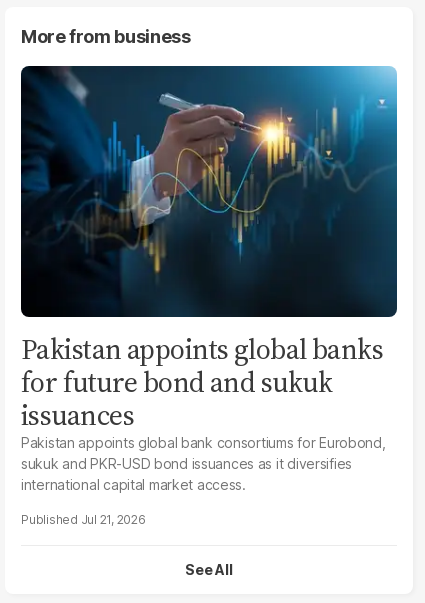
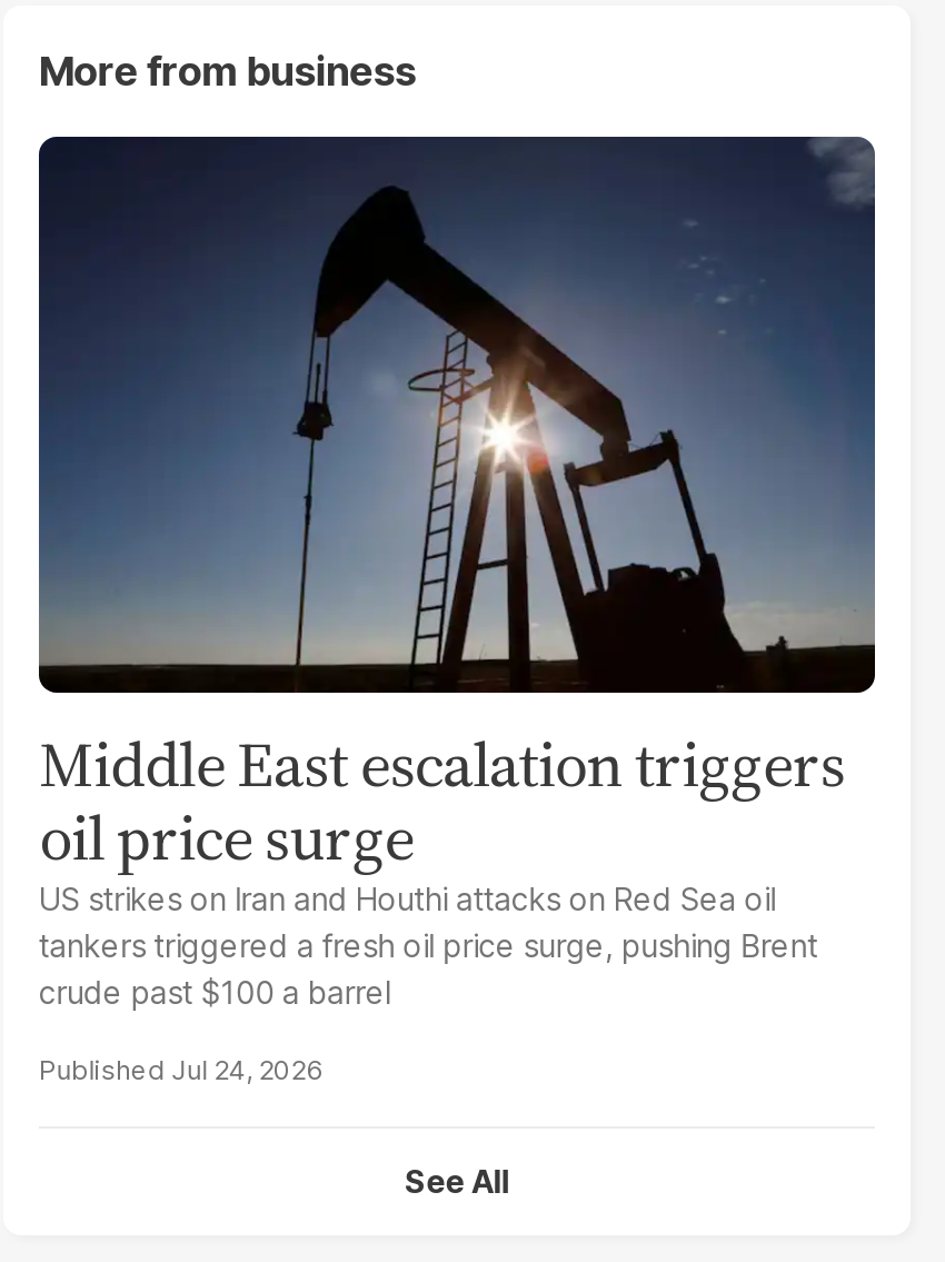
[20,65,398,317] [image] -> [37,135,875,633] [image]
[21,330,386,493] Pakistan appoints global banks | for future bond and sukuk | issuances | Pakistan appoints global bank consortiums for Eurobond, | sukuk and PKR-USD bond issuances as it diversifies | international capital market access. -> [39,722,845,1011] Middle East escalation triggers | oil price surge | US strikes on Iran and Houthi attacks on Red Sea oil | tankers triggered a fresh oil price surge, pushing Brent | crude past $100 a barrel
[81,512,146,527] Jul 21, 2026 -> [171,1053,323,1087] Jul 24, 2026

